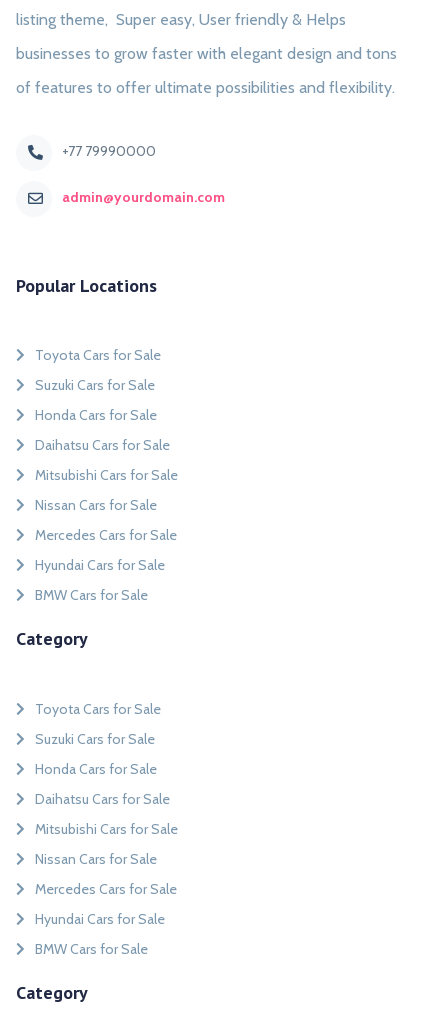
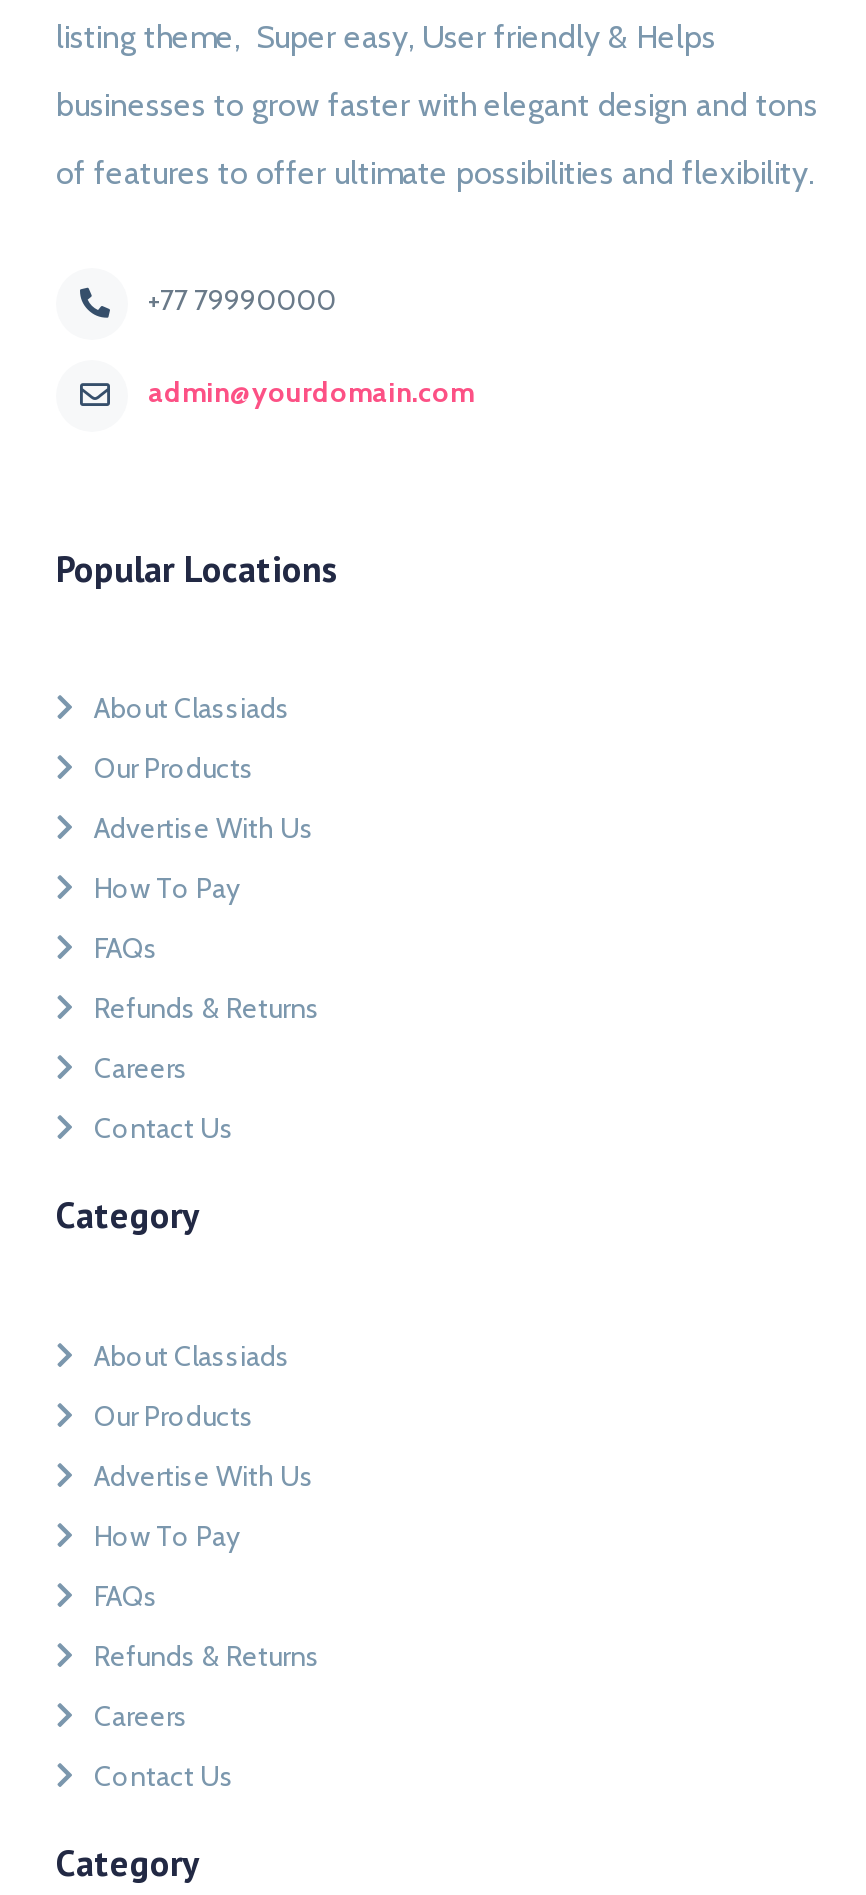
[35,346,178,604] Toyota Cars for Sale | Suzuki Cars for Sale | Honda Cars for Sale | Daihatsu Cars for Sale | Mitsubishi Cars for Sale | Nissan Cars for Sale | Mercedes Cars for Sale | Hyundai Cars for Sale | BMW Cars for Sale -> [94,691,320,1147] About Classiads | Our Products | Advertise With Us | How To Pay | FAQs | Refunds & Returns | Careers | Contact Us
[35,700,178,958] Toyota Cars for Sale | Suzuki Cars for Sale | Honda Cars for Sale | Daihatsu Cars for Sale | Mitsubishi Cars for Sale | Nissan Cars for Sale | Mercedes Cars for Sale | Hyundai Cars for Sale | BMW Cars for Sale -> [94,1337,320,1793] About Classiads | Our Products | Advertise With Us | How To Pay | FAQs | Refunds & Returns | Careers | Contact Us

